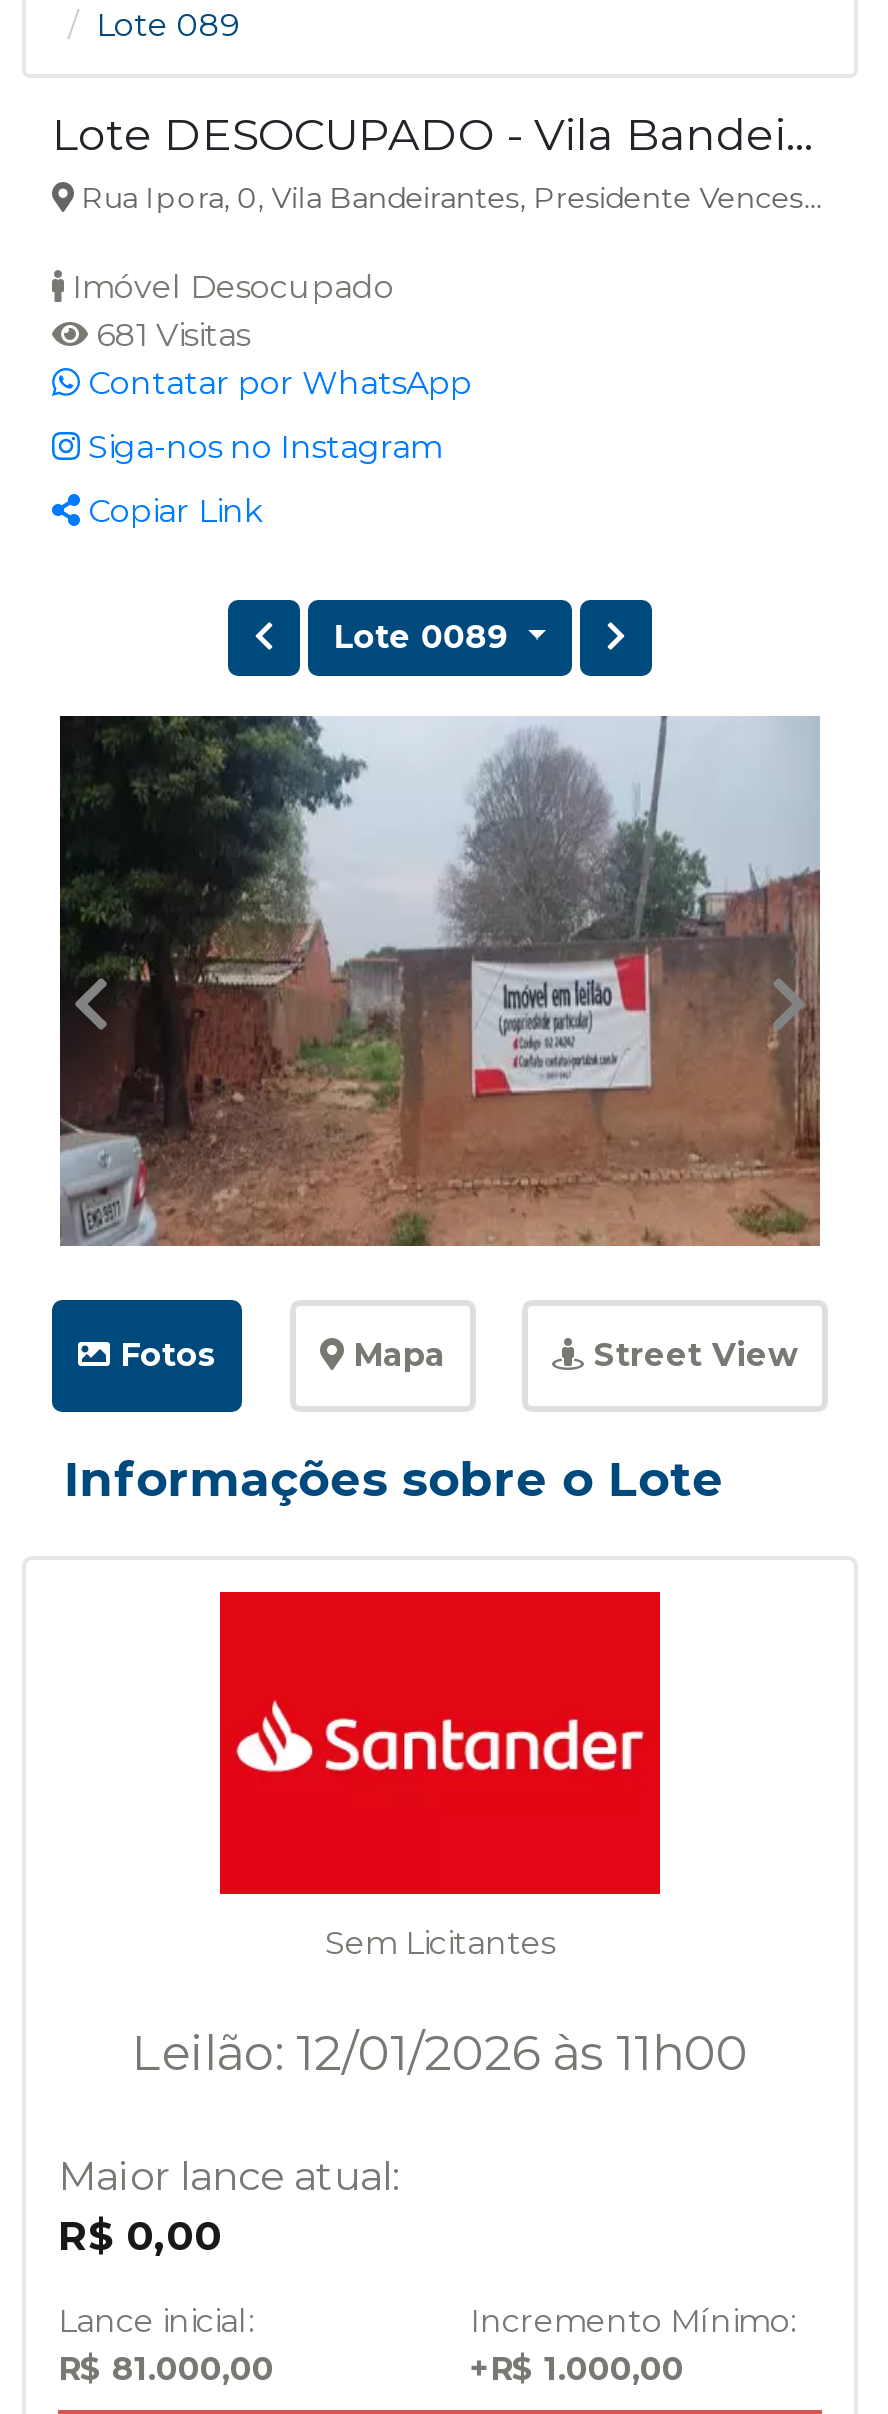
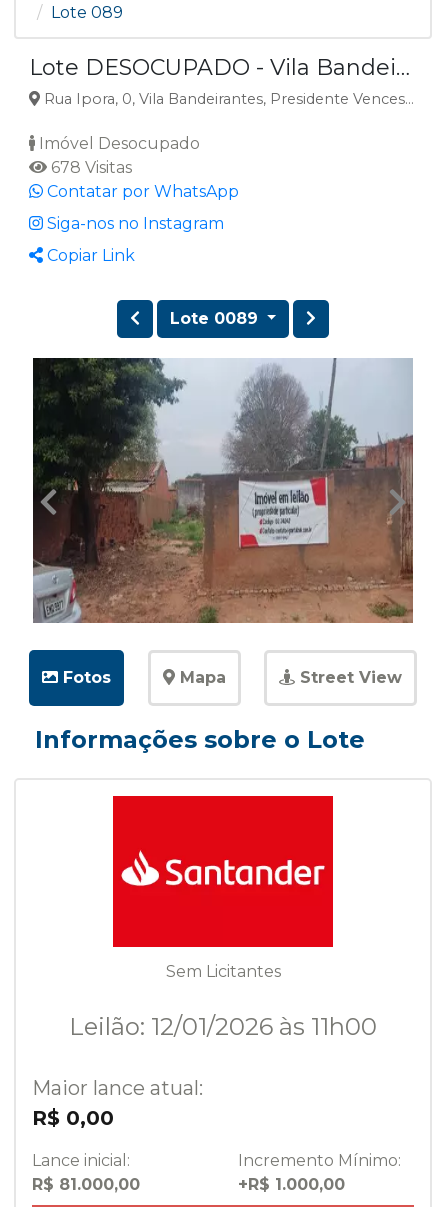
[88,316,250,354] 681 Visitas -> [47,158,132,177] 678 Visitas

